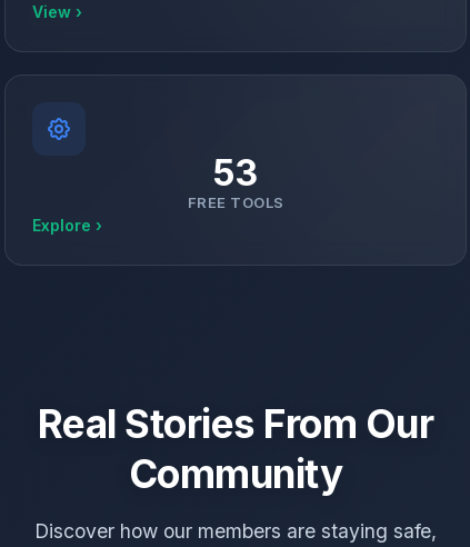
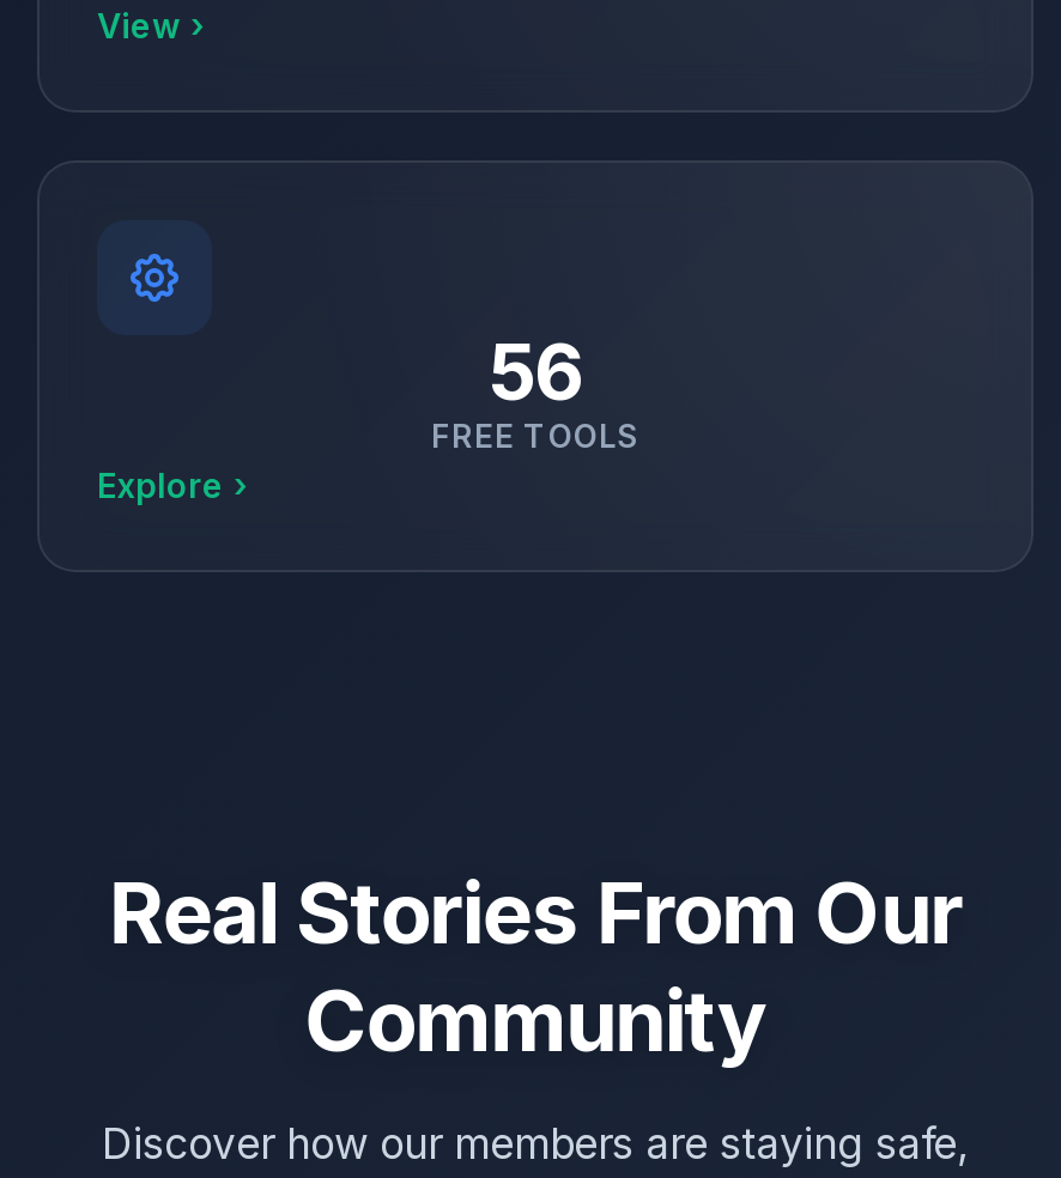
[213,151,258,195] 53 -> [489,326,582,419] 56

